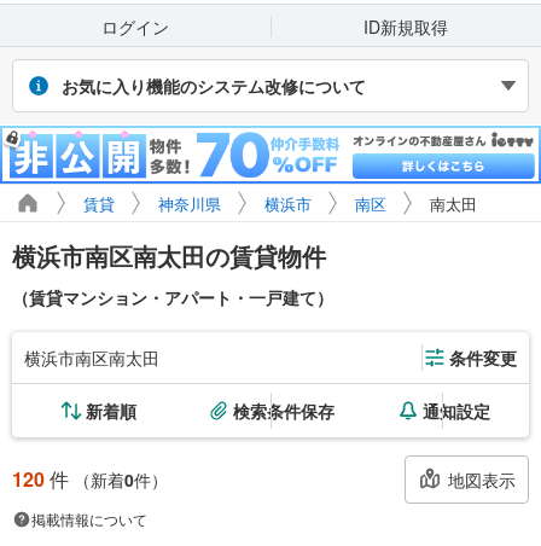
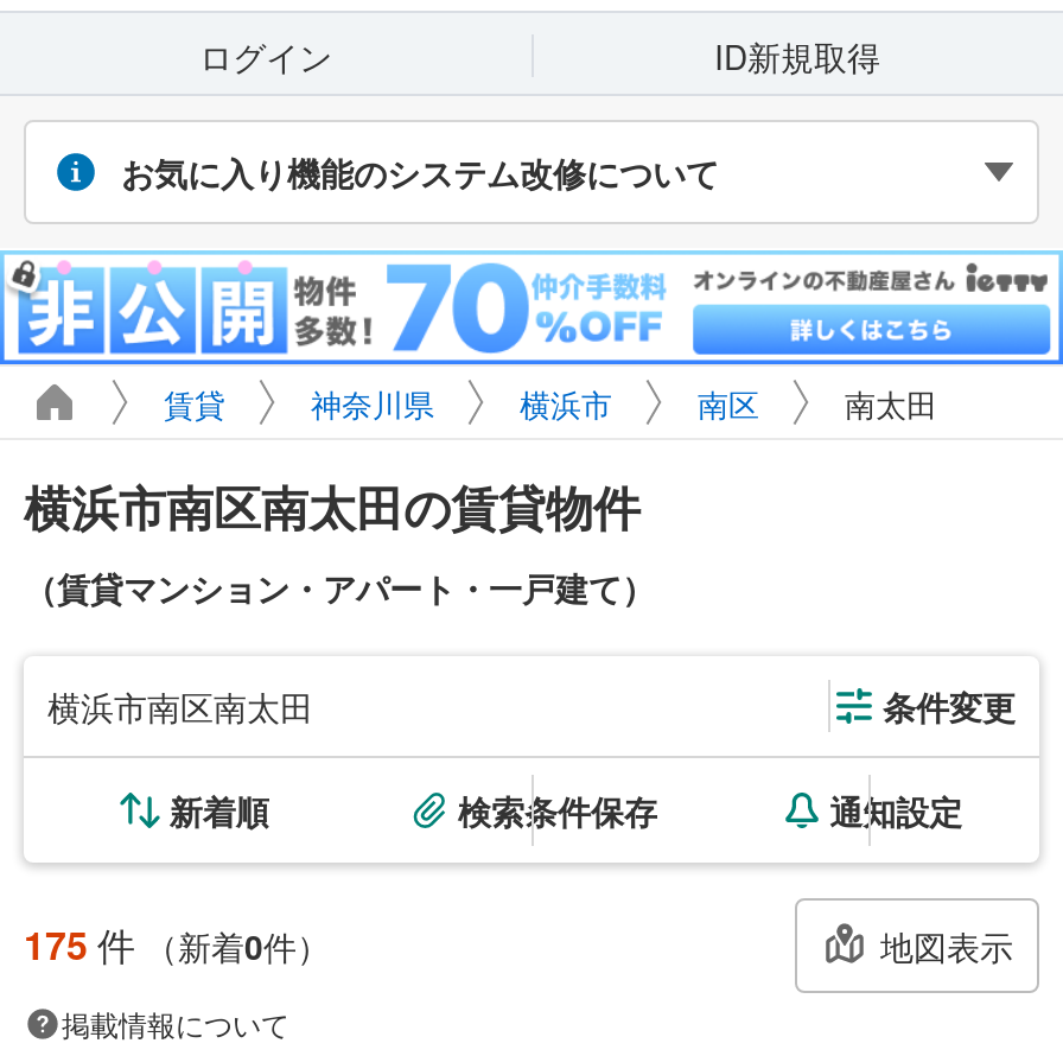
[12,465,168,493] 120件 （新着0件） -> [24,918,330,972] 175件 （新着0件）

